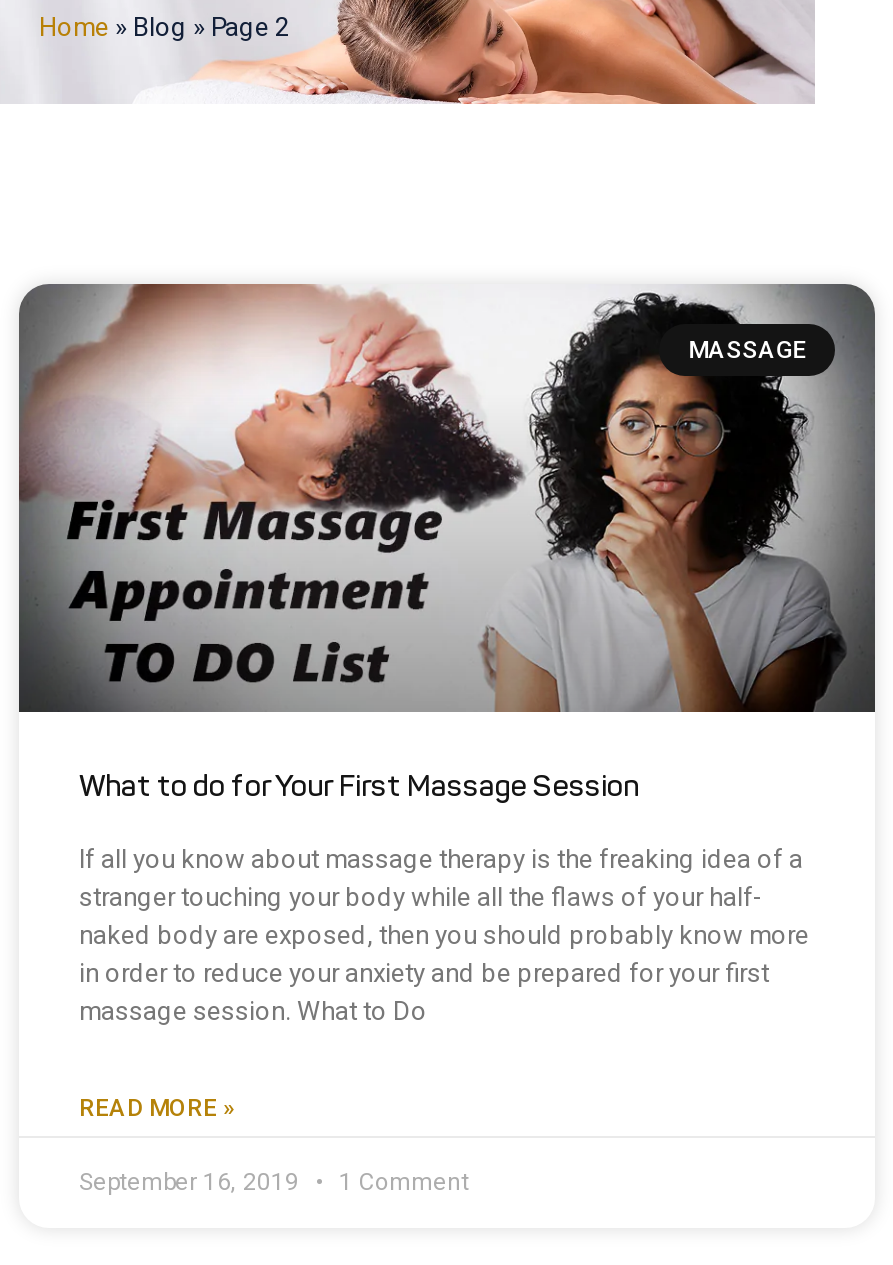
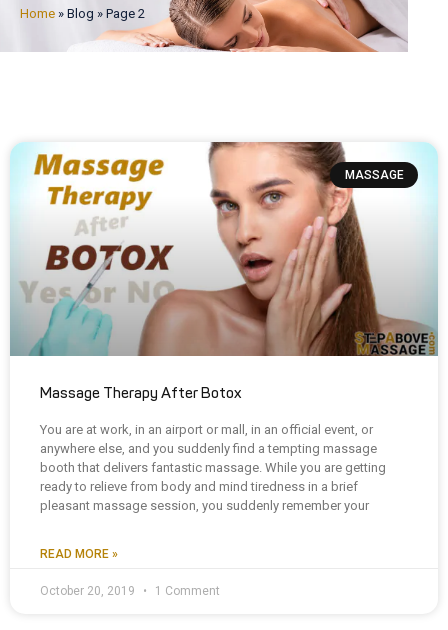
[17,282,877,804] [image] | What to do for Your First Massage Session -> [10,141,438,402] [image] | Massage Therapy After Botox
[79,844,809,1026] If all you know about massage therapy is the freaking idea of a | stranger touching your body while all the flaws of your half- | naked body are exposed, then you should probably know more | in order to reduce your anxiety and be prepared for your first | massage session. What to Do -> [40,422,386,513] You are at work, in an airport or mall, in an official event, or | anywhere else, and you suddenly find a tempting massage | booth that delivers fantastic massage. While you are getting | ready to relieve from body and mind tiredness in a brief | pleasant massage session, you suddenly remember your
[79,1168,469,1196] September 16, 2019 1 Comment -> [40,584,220,598] October 20, 2019 1 Comment

